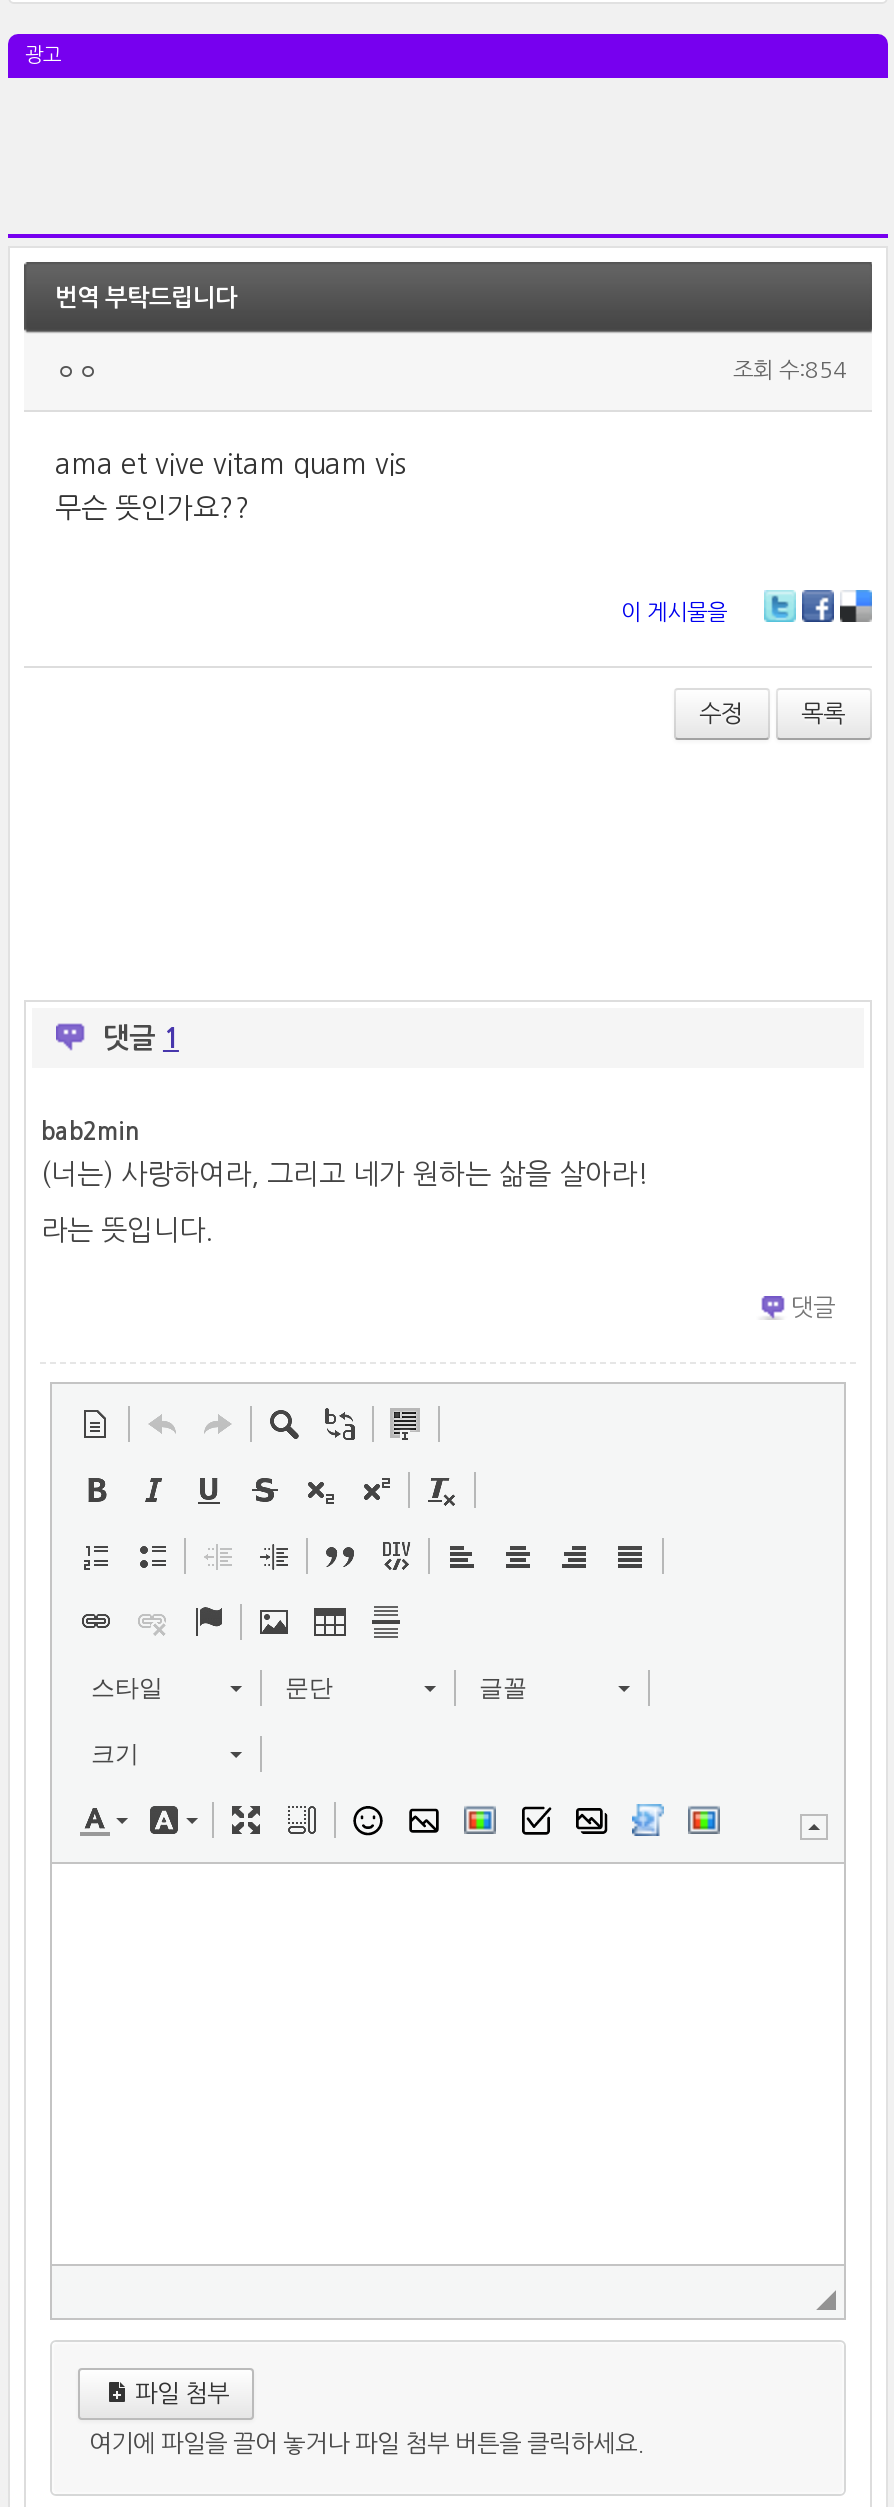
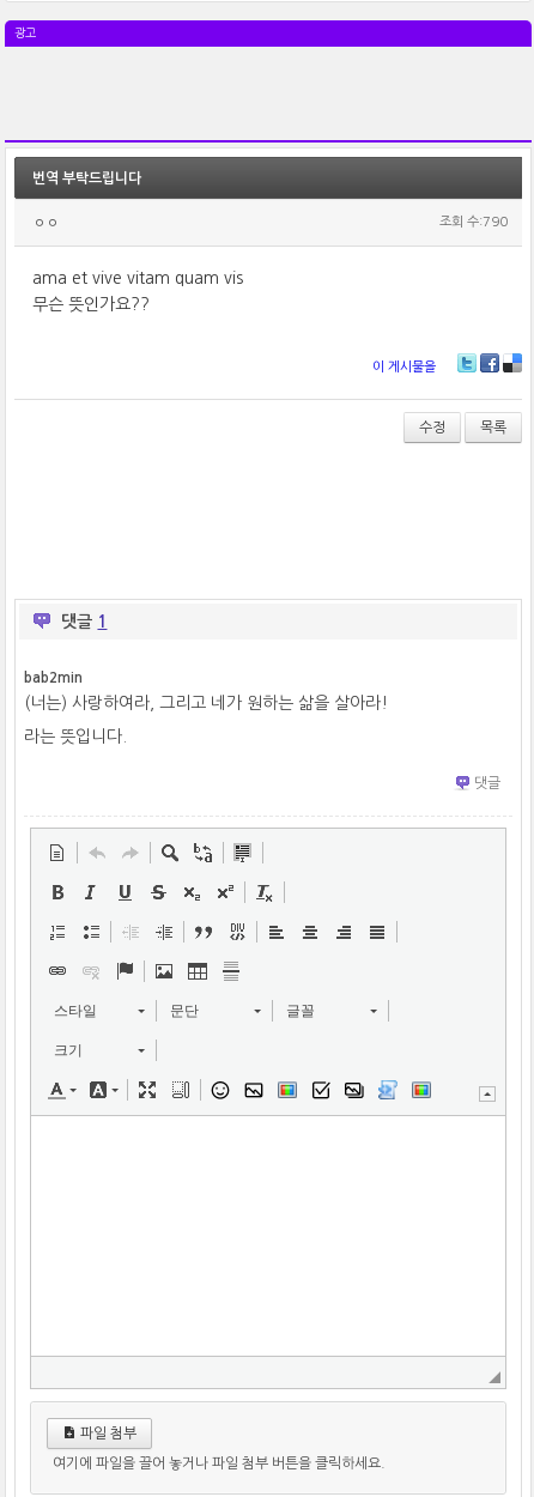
[733,359,847,381] 조회 수:854 -> [439,215,507,228] 조회 수:790

